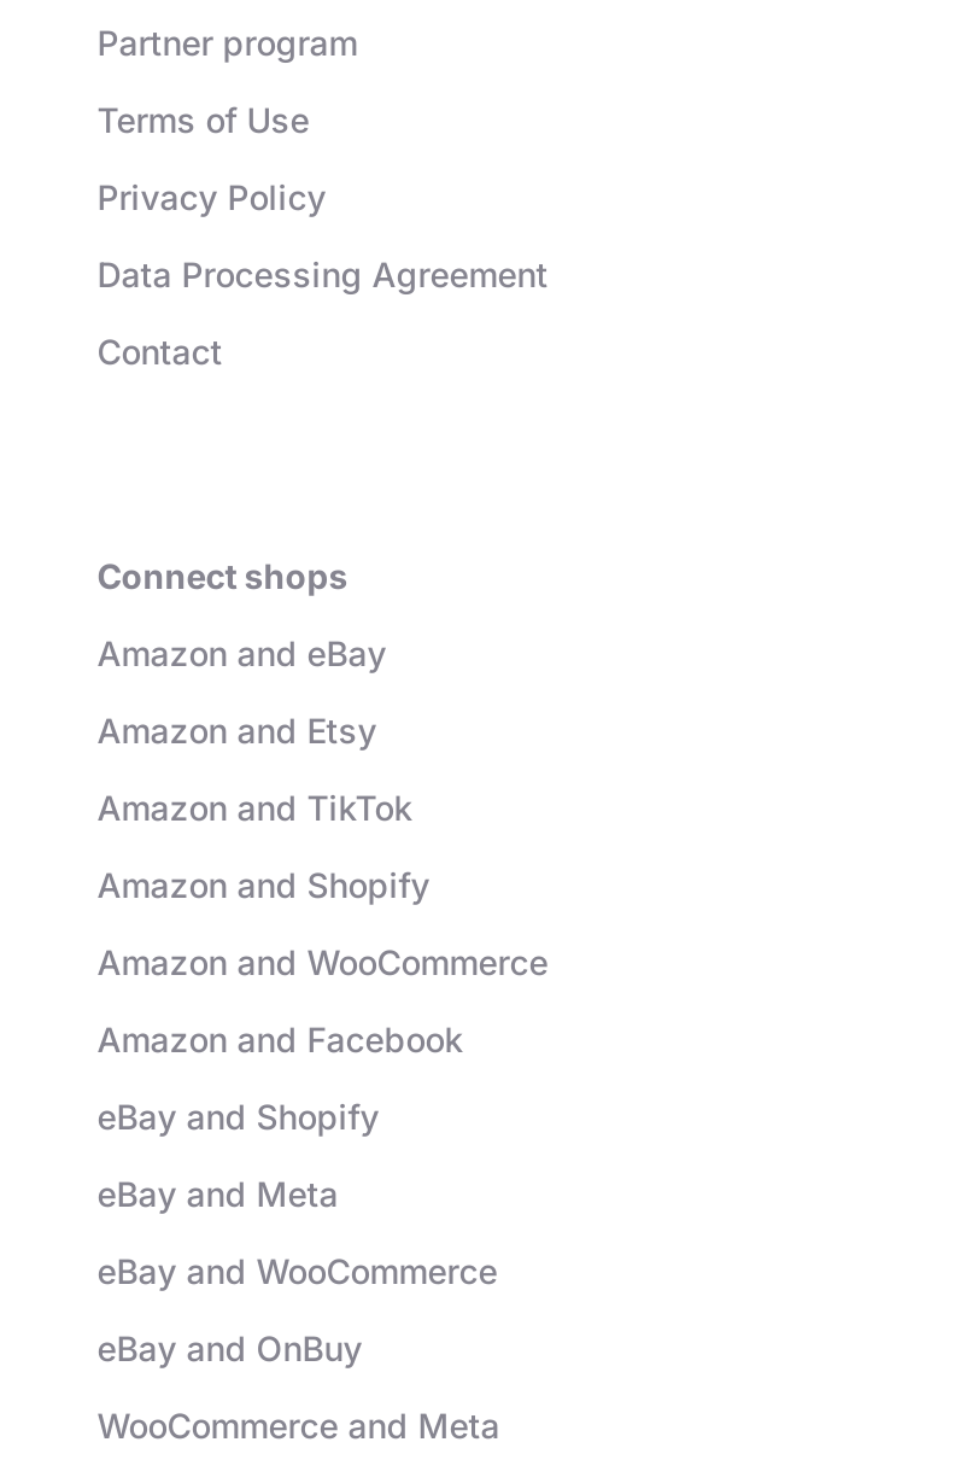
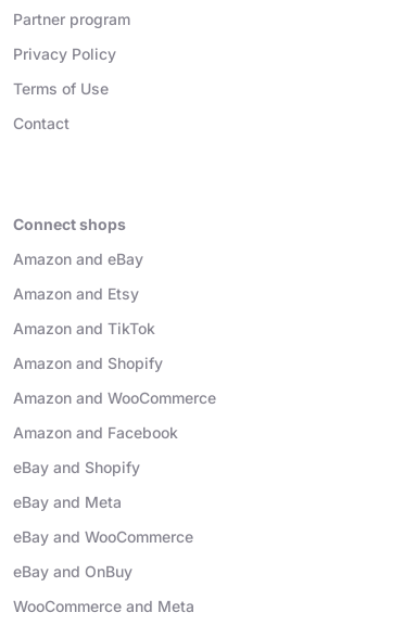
moved [97,98,309,139] -> [13,79,108,98]: Terms of Use
[97,252,548,293] Data Processing Agreement -> none

